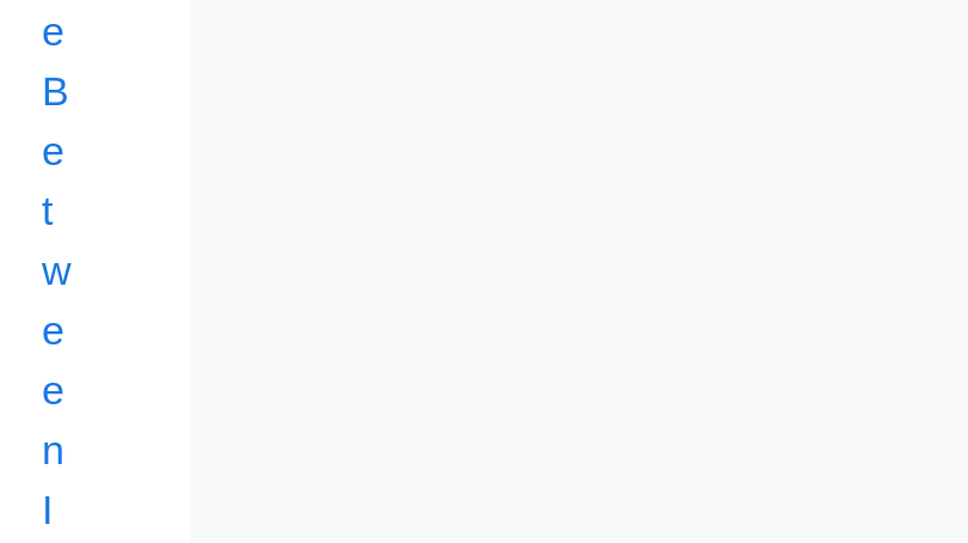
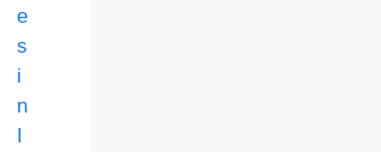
[42,70,71,415] B | e | t | w | e | e -> [17,35,28,88] s | i

